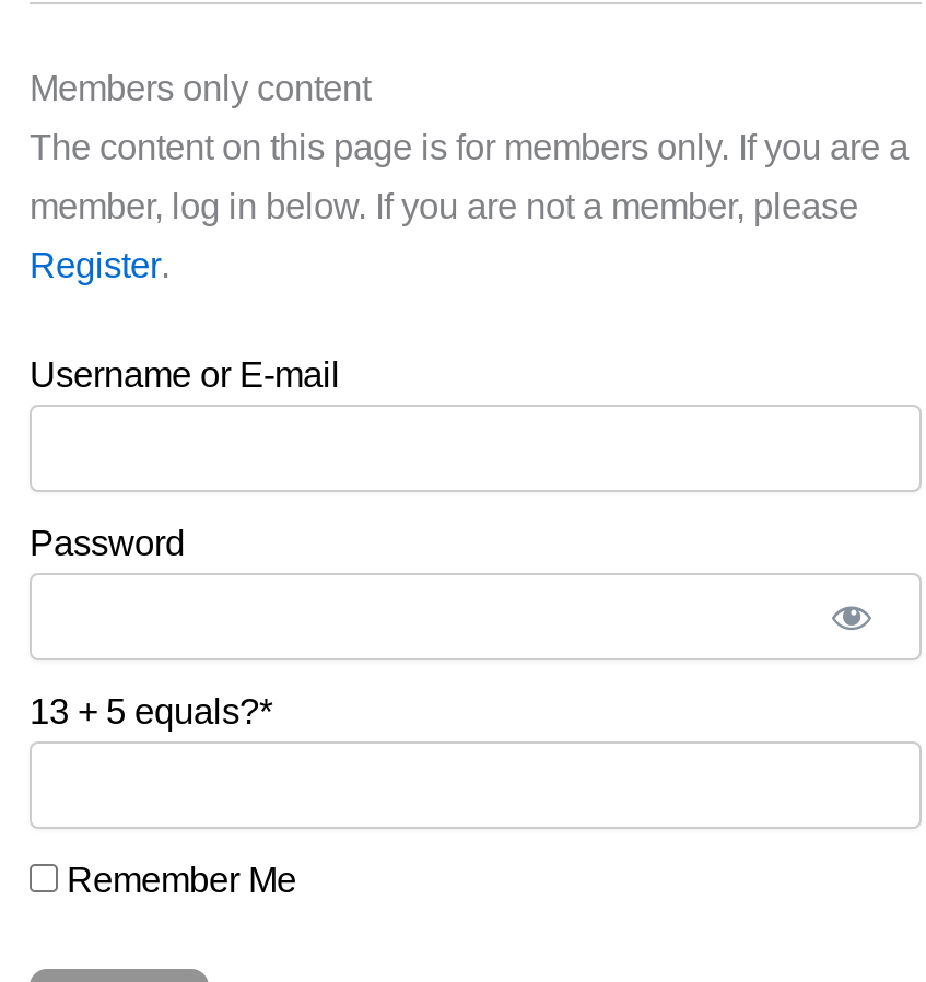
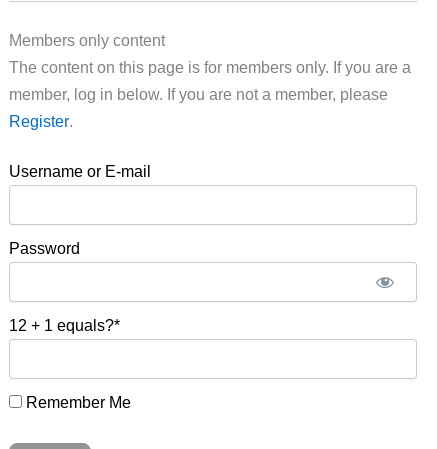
[30,691,272,730] 13 + 5 equals?* -> [9,316,120,334] 12 + 1 equals?*

